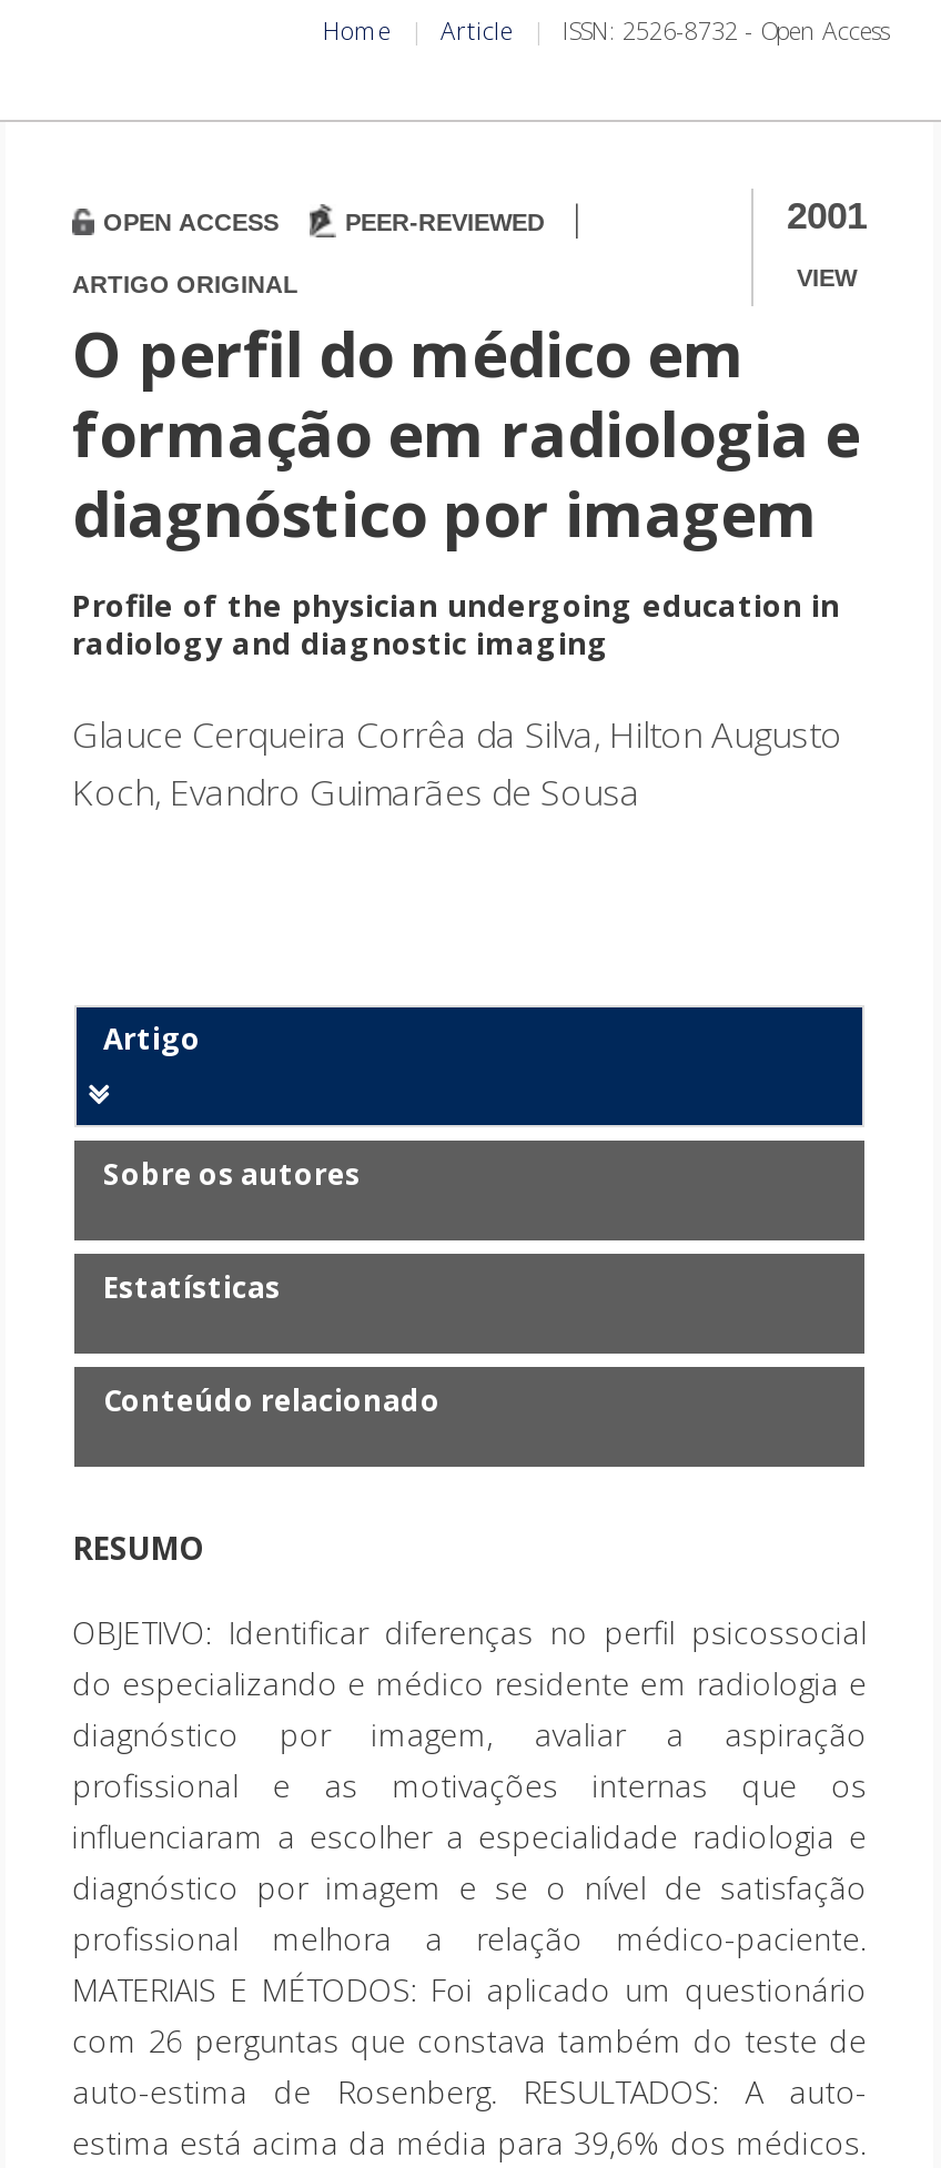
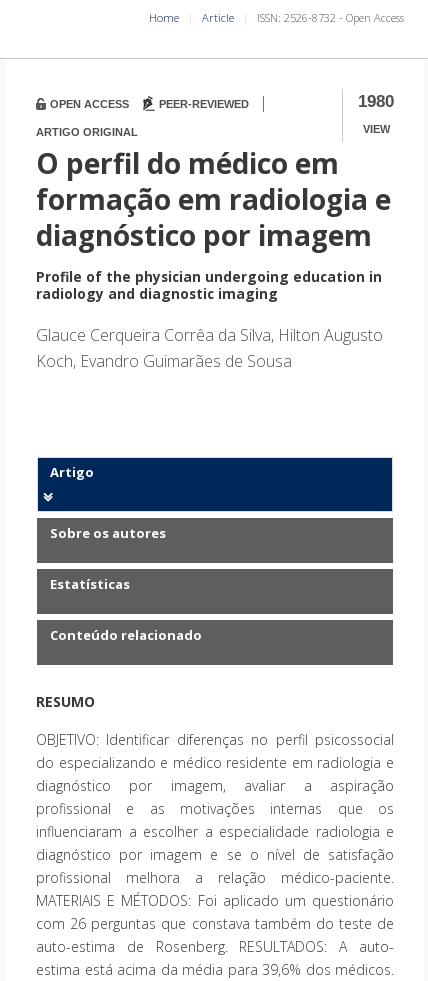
[787,195,867,237] 2001 -> [358,92,394,111] 1980

